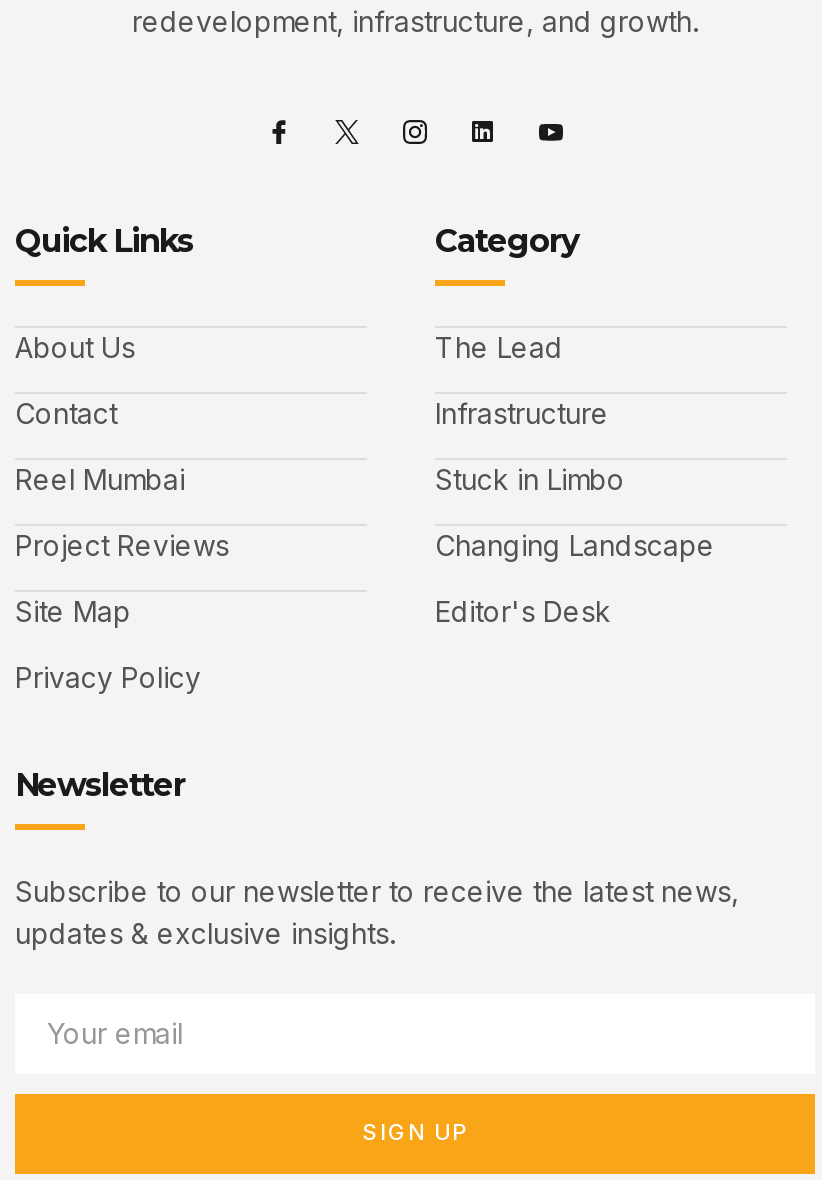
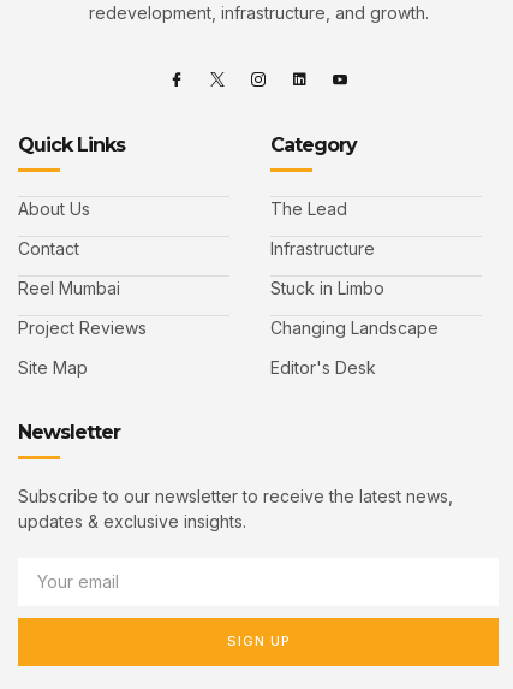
[15,659,201,693] Privacy Policy -> none

